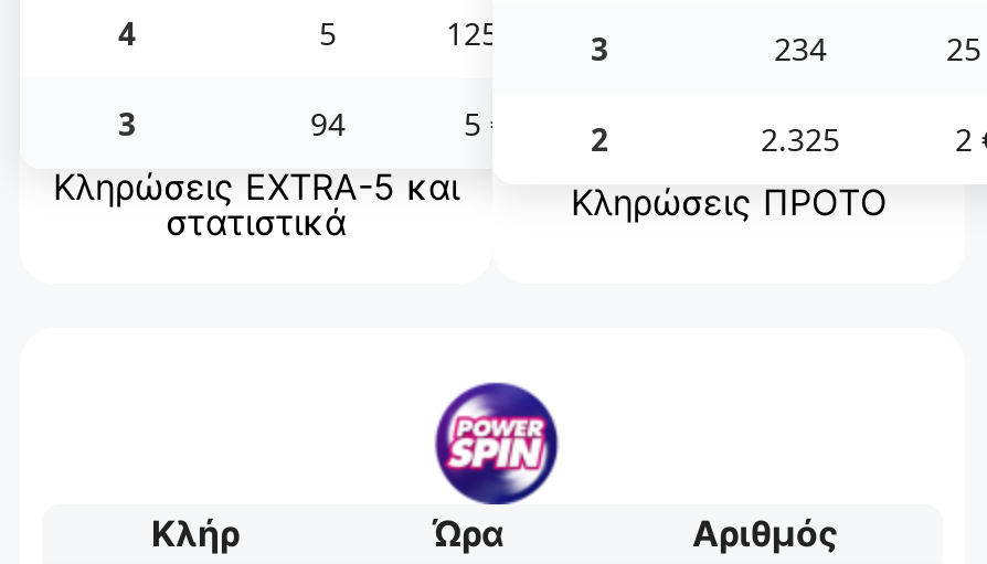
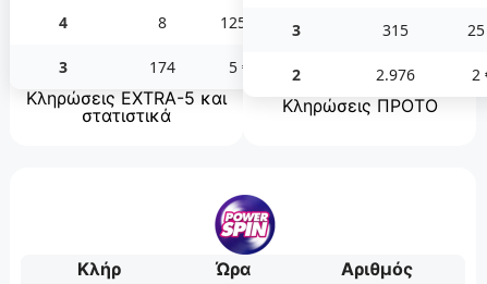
[319,11,337,53] 5 -> [157,11,166,32] 8
[774,26,827,68] 234 -> [382,19,408,40] 315
[310,102,346,143] 94 -> [149,56,175,77] 174
[761,117,840,159] 2.325 -> [375,64,415,84] 2.976

